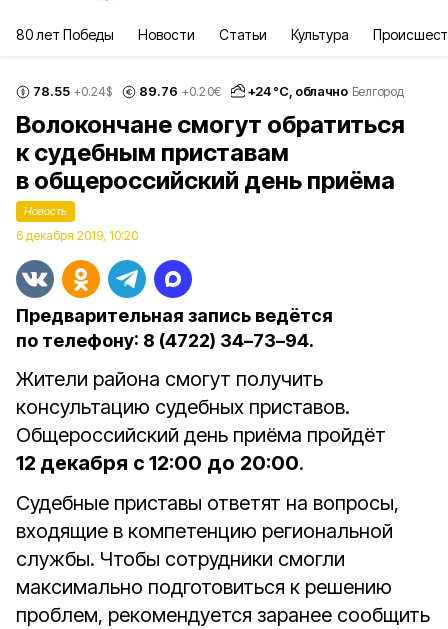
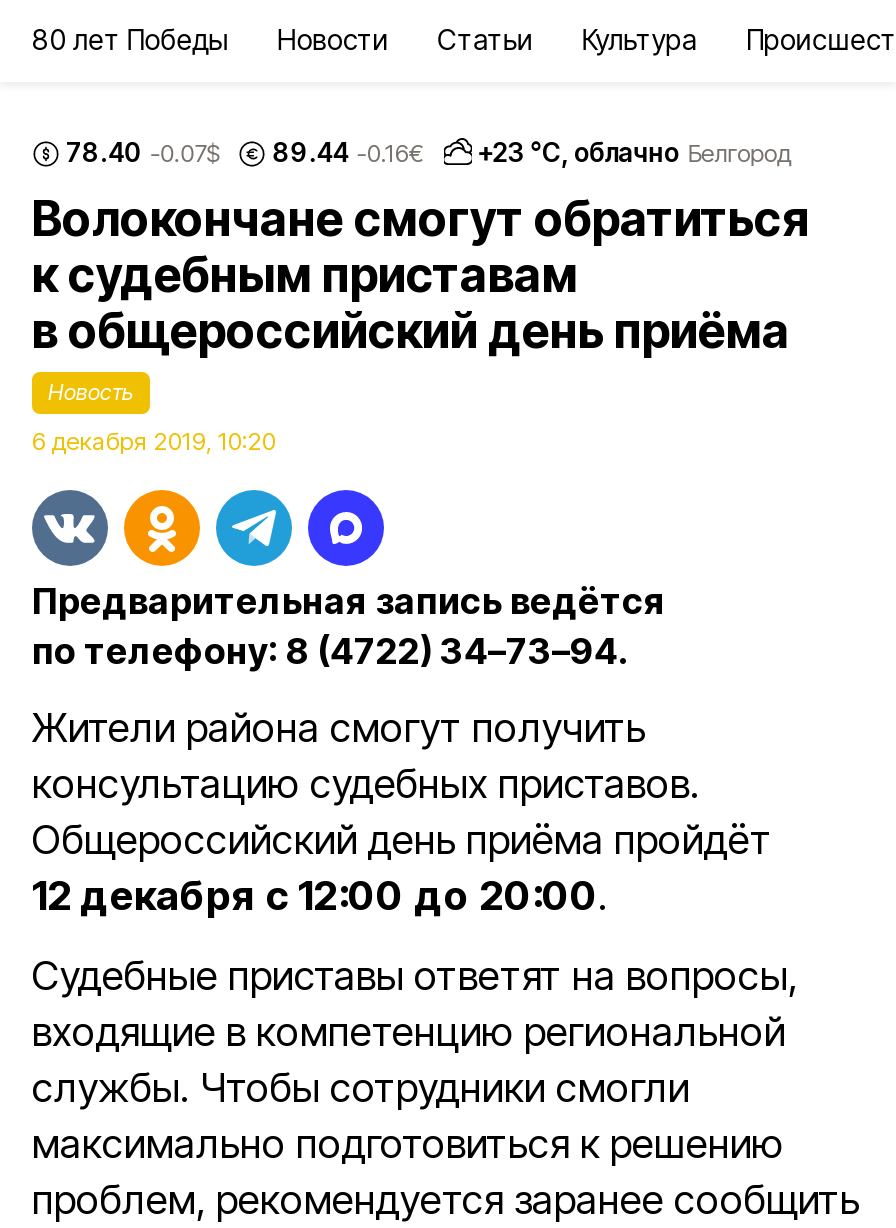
[33,82,112,98] 78.55 +0.24$ -> [66,135,219,167] 78.40 -0.07$
[139,82,221,98] 89.76 +0.20€ -> [273,135,423,167] 89.44 -0.16€
[248,83,403,99] +24 °С, облачно Белгород -> [477,136,791,168] +23 °С, облачно Белгород

